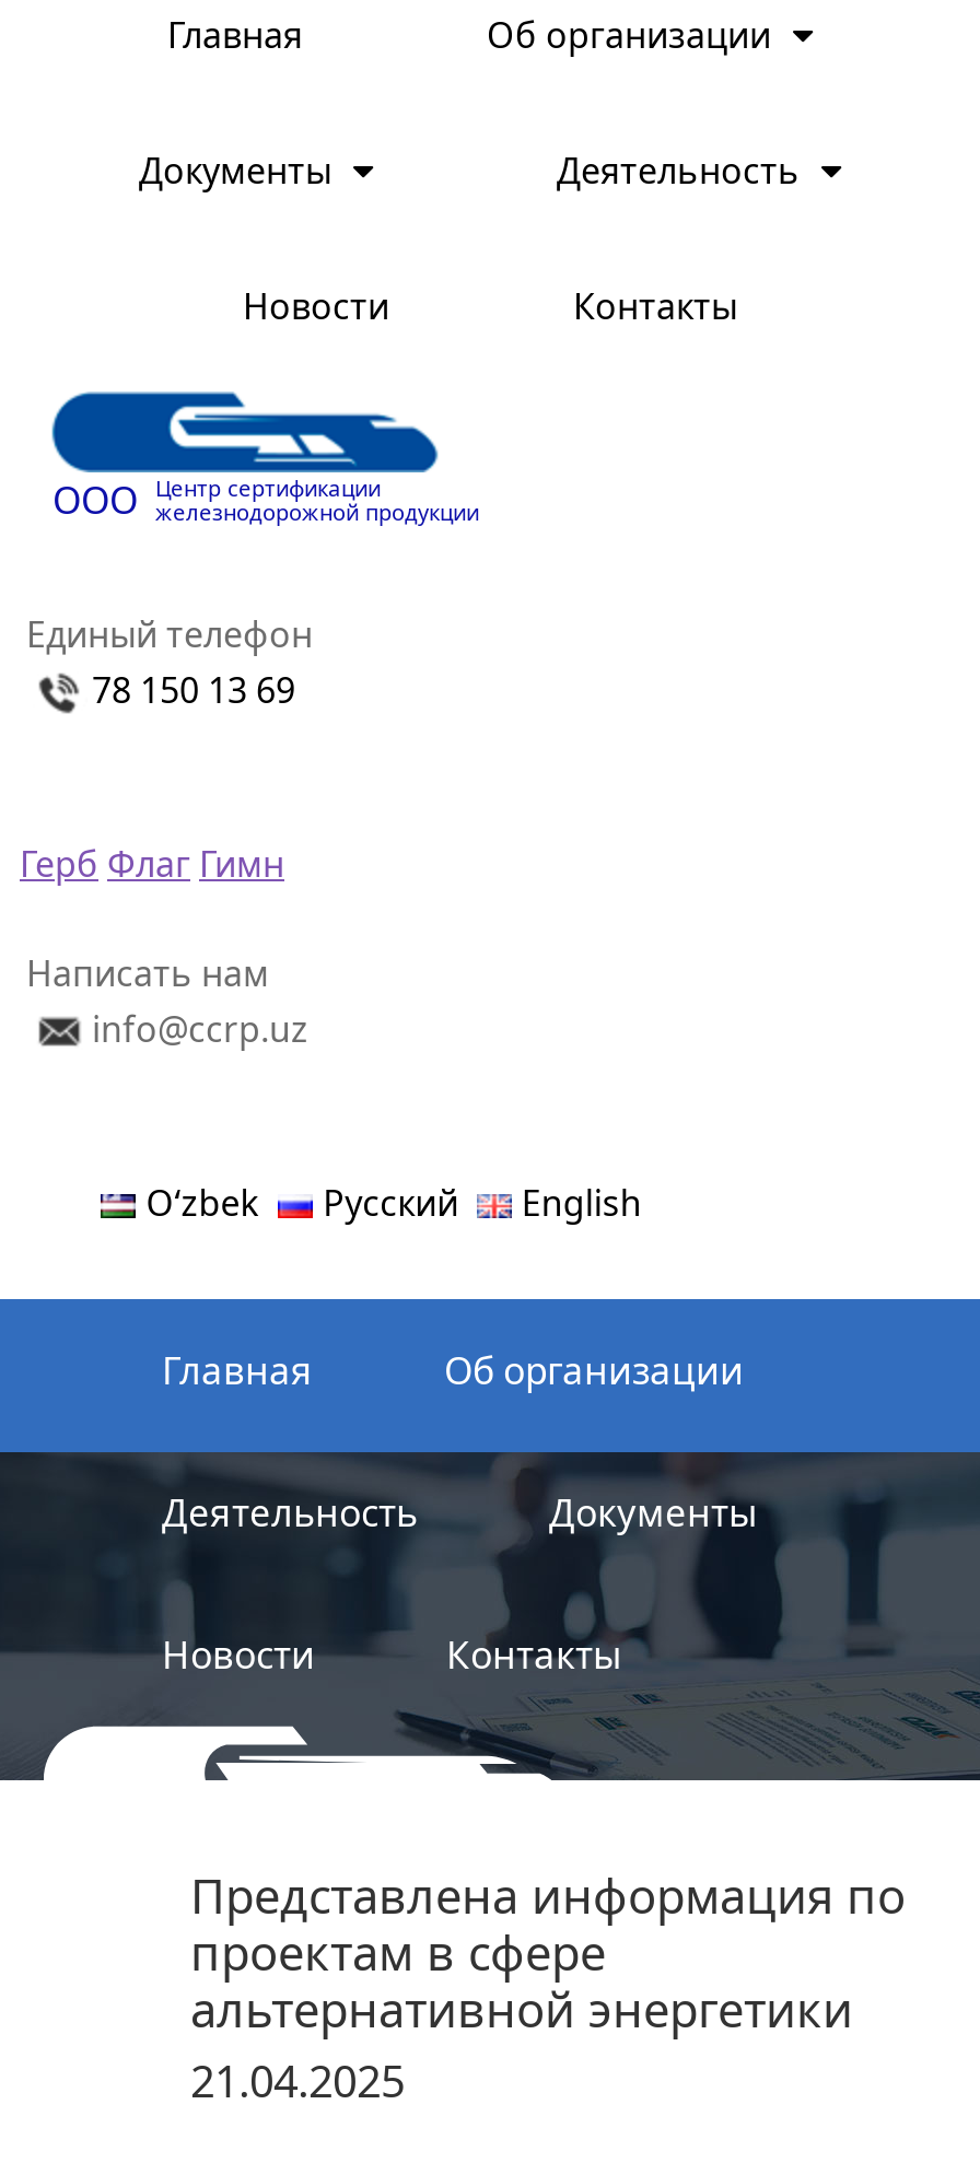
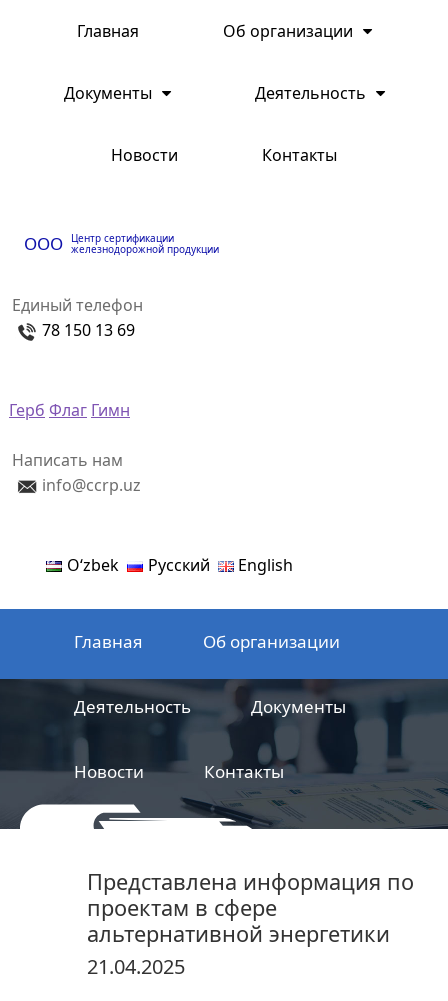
[50,389,440,475] [image] -> none

